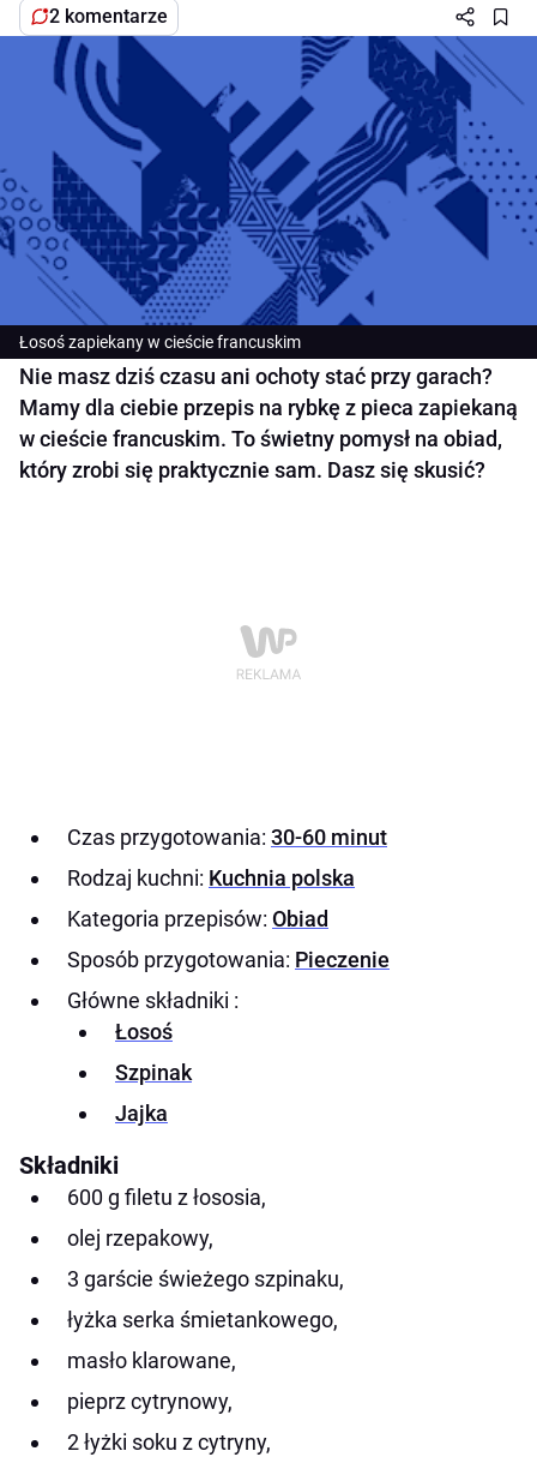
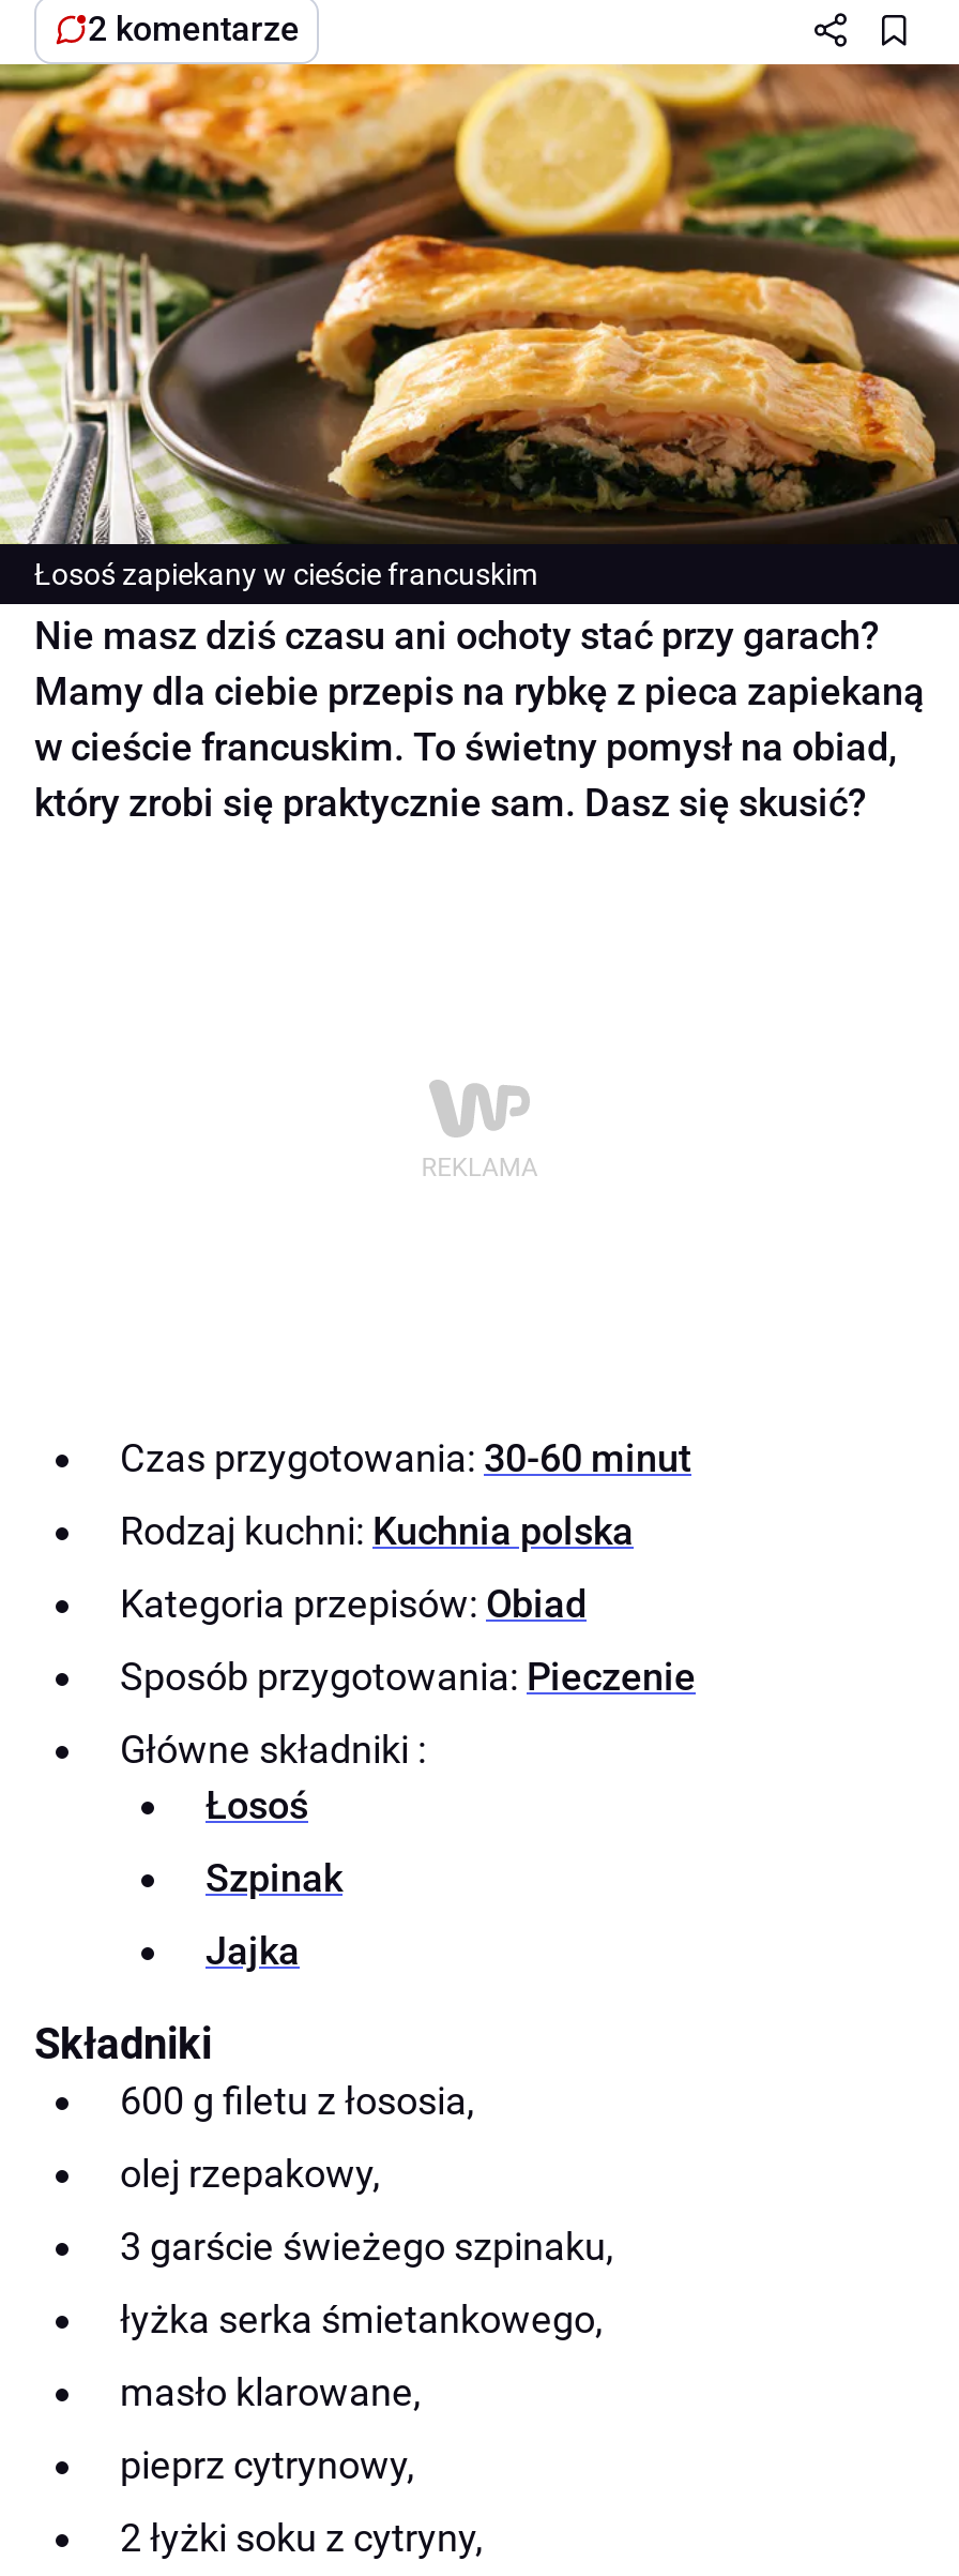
[4,35,533,326] [image] -> [6,62,953,546] [image]

